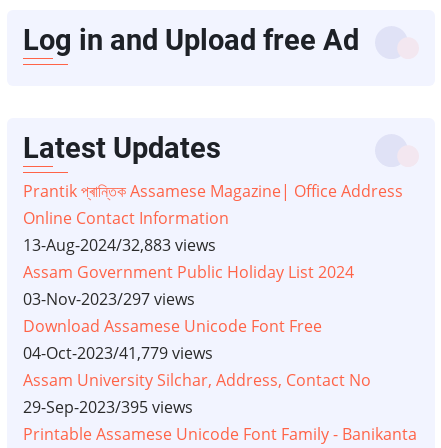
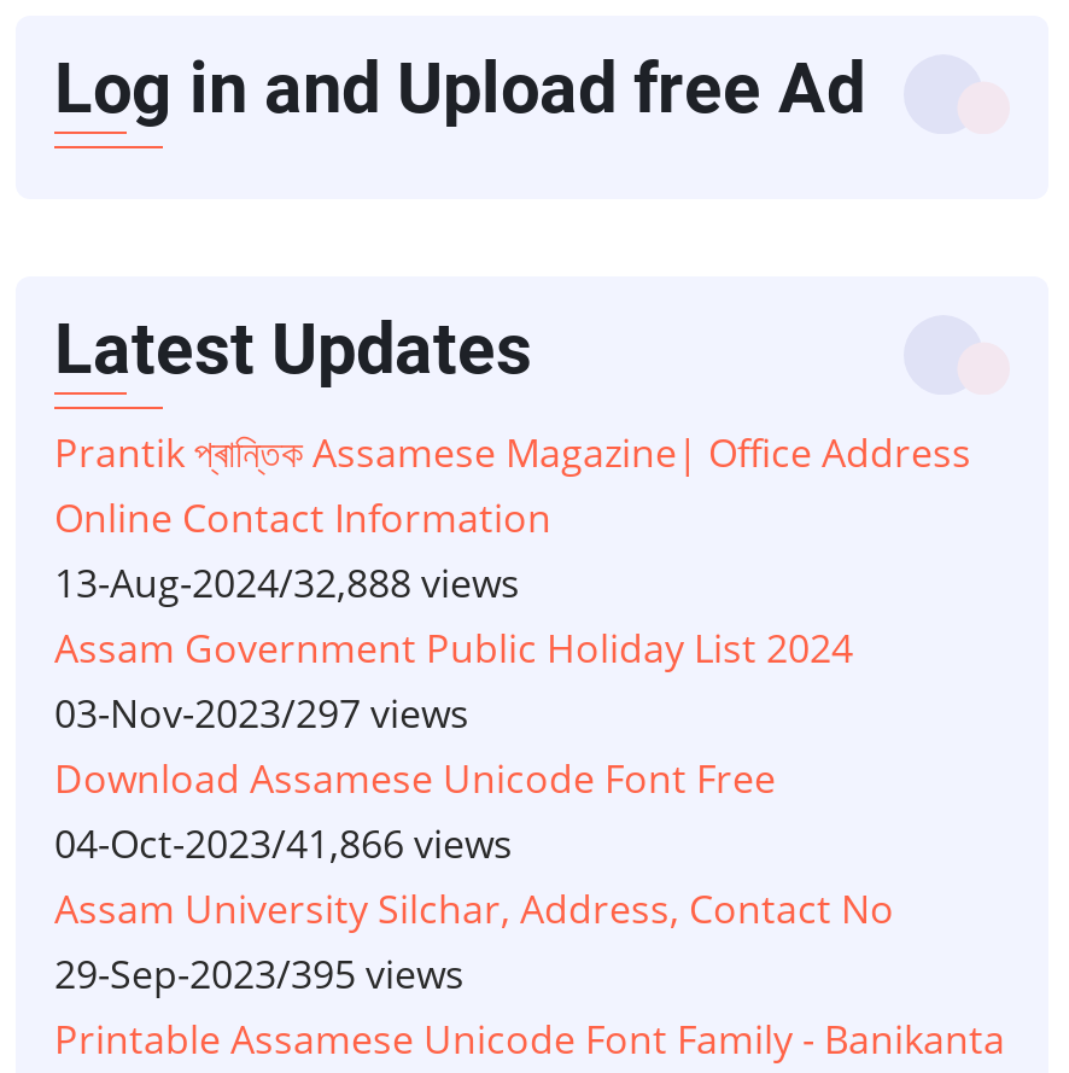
[23,234,216,256] 13-Aug-2024/32,883 views -> [54,557,520,610] 13-Aug-2024/32,888 views
[23,342,213,364] 04-Oct-2023/41,779 views -> [54,818,513,871] 04-Oct-2023/41,866 views

